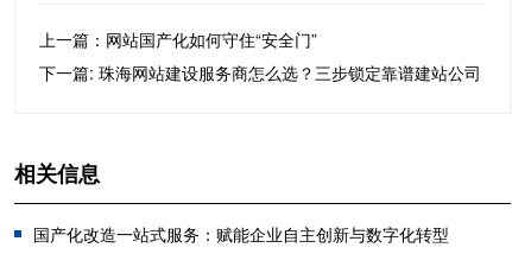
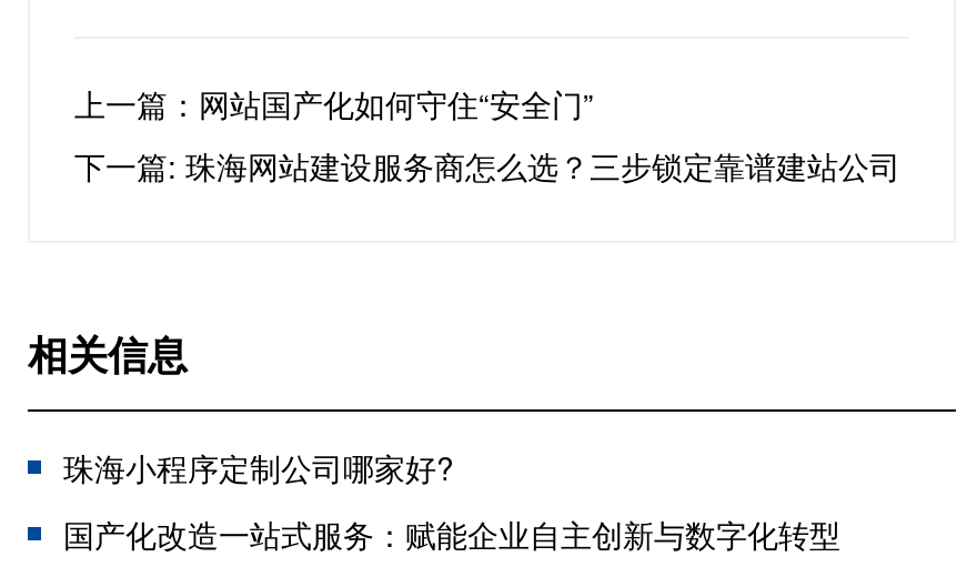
none -> [63,444,454,488] 珠海小程序定制公司哪家好?

